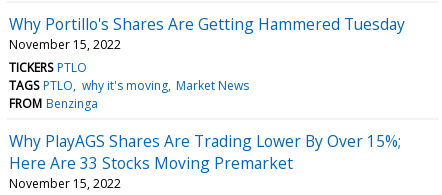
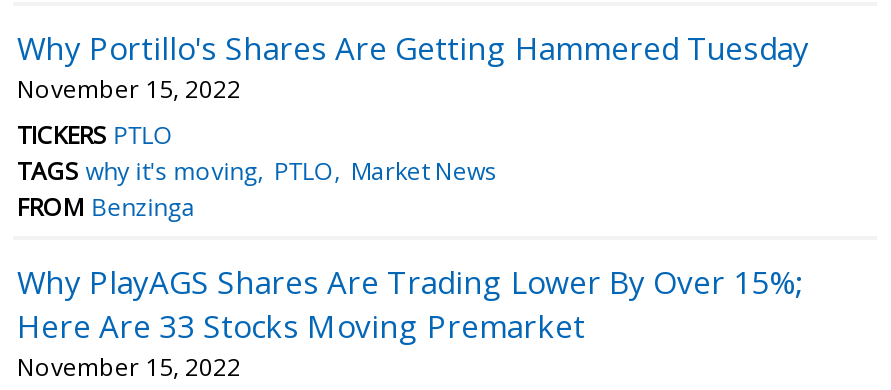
[9,77,249,94] TAGS PTLO why it's moving Market News -> [17,154,497,188] TAGS why it's moving PTLO Market News

